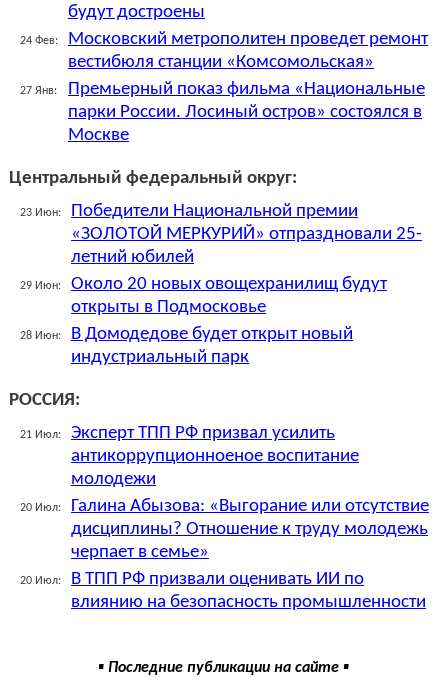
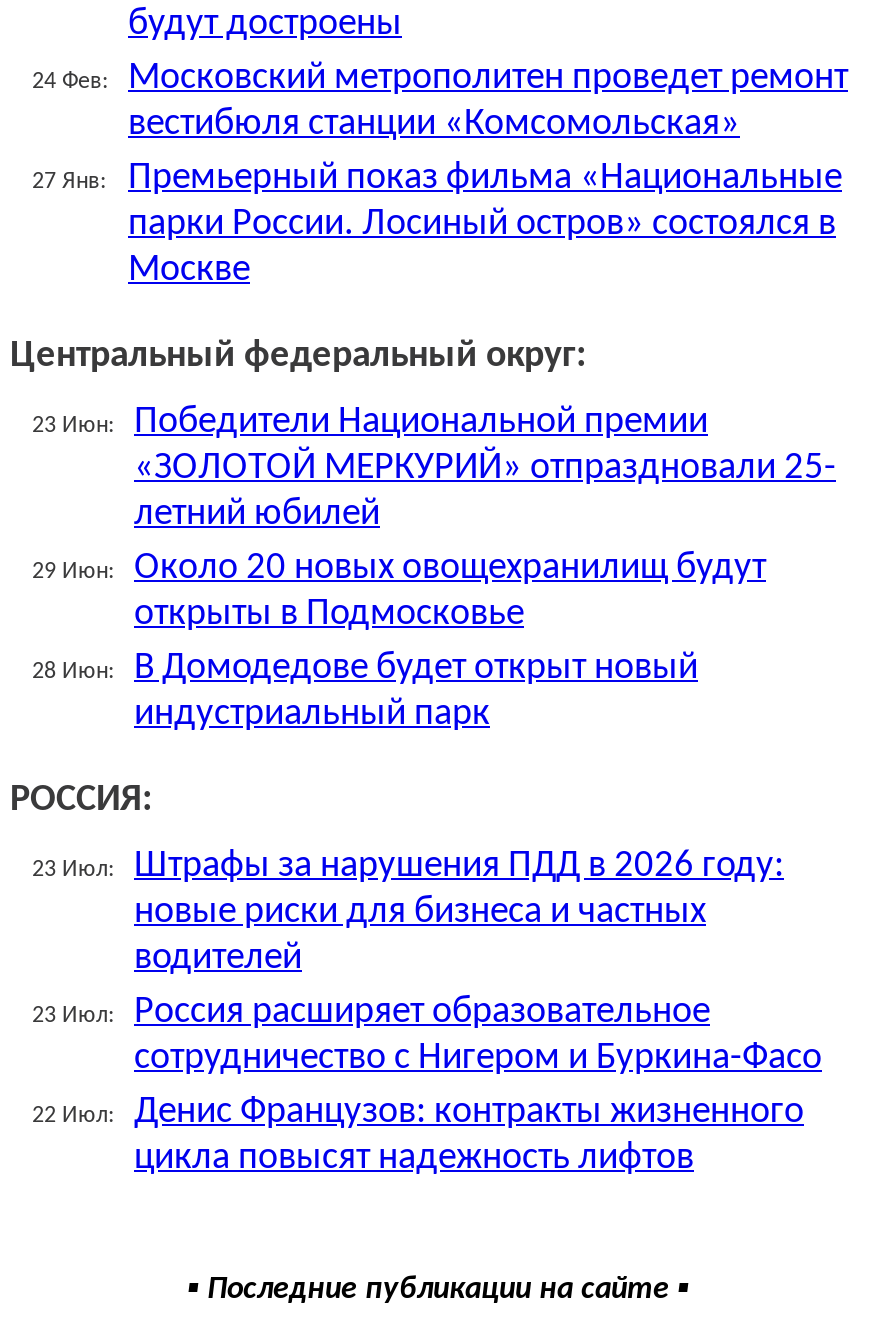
[20,424,359,489] 21 Июл: | Эксперт ТПП РФ призвал усилить | антикоррупционноеное воспитание | молодежи -> [32,848,784,978] 23 Июл: | Штрафы за нарушения ПДД в 2026 году: | новые риски для бизнеса и частных | водителей
[20,497,429,562] 20 Июл: | Галина Абызова: «Выгорание или отсутствие | дисциплины? Отношение к труду молодежь | черпает в семье» -> [32,994,822,1078] 23 Июл: | Россия расширяет образовательное | сотрудничество с Нигером и Буркина-Фасо
[20,570,426,612] 20 Июл: | В ТПП РФ призвали оценивать ИИ по | влиянию на безопасность промышленности -> [32,1094,804,1178] 22 Июл: | Денис Французов: контракты жизненного | цикла повысят надежность лифтов

